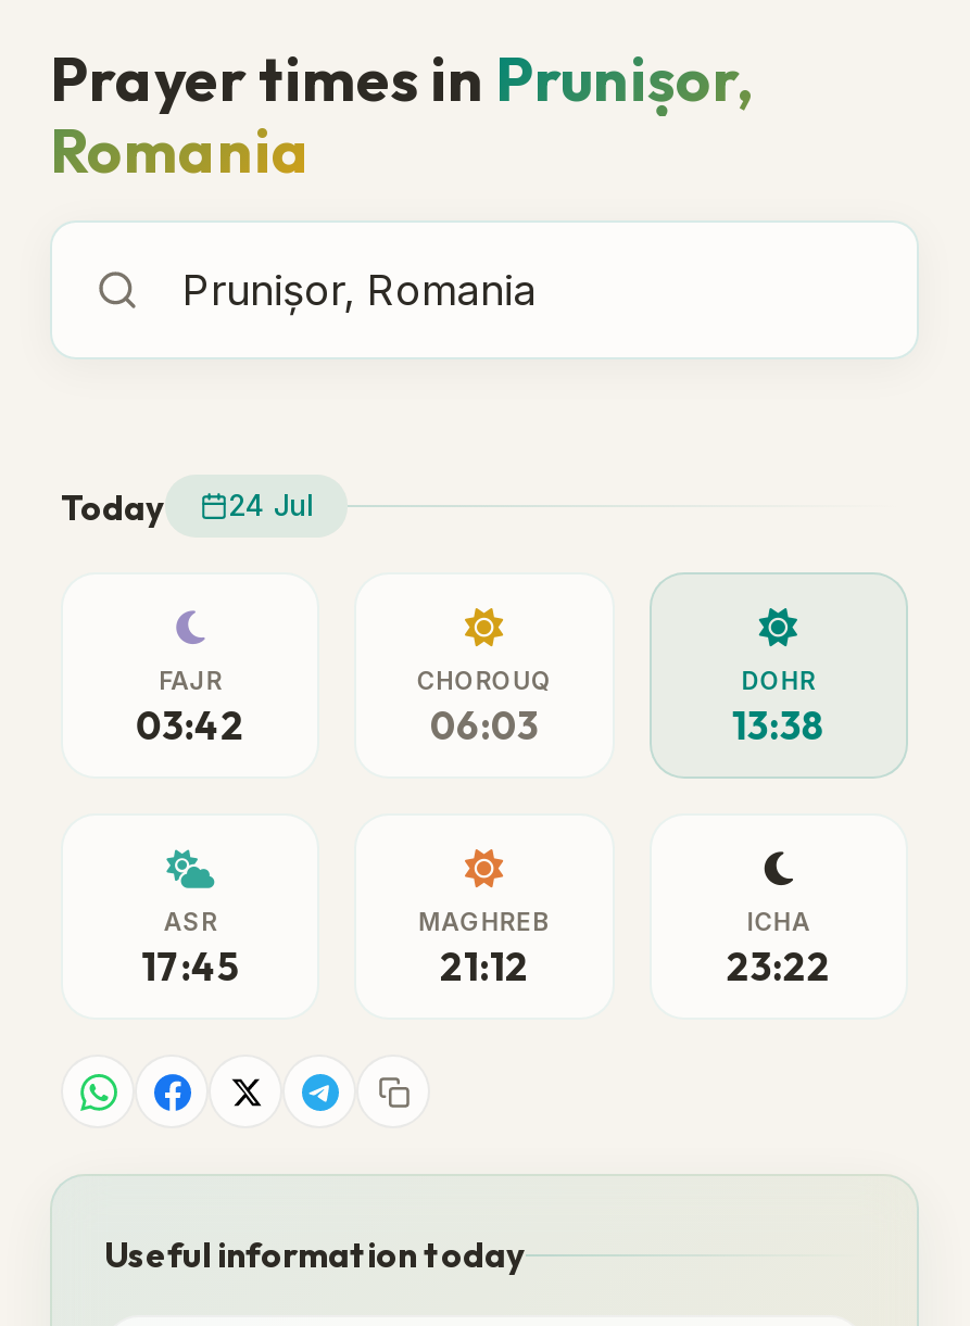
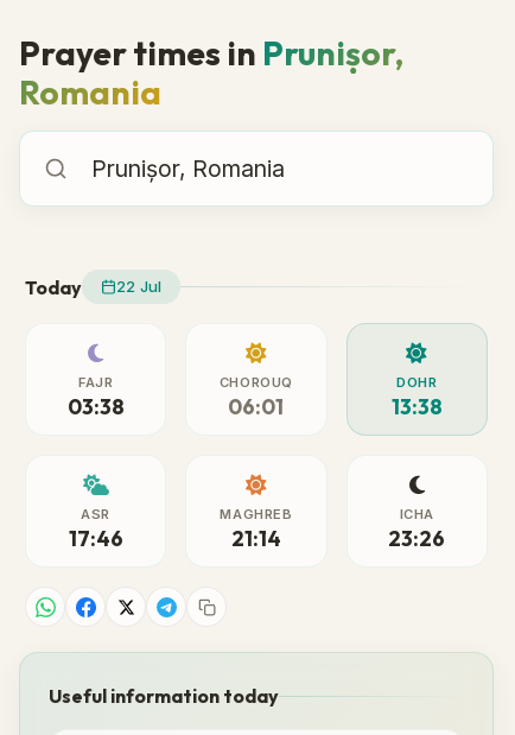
[61,484,313,528] Today 24 Jul -> [25,275,161,299] Today 22 Jul
[136,699,245,749] 03:42 -> [67,392,124,420] 03:38
[430,699,539,749] 06:03 -> [228,392,284,420] 06:01
[142,940,239,990] 17:45 -> [68,524,123,552] 17:46
[440,940,529,990] 21:12 -> [231,524,281,552] 21:14
[726,940,831,990] 23:22 -> [388,524,445,552] 23:26

